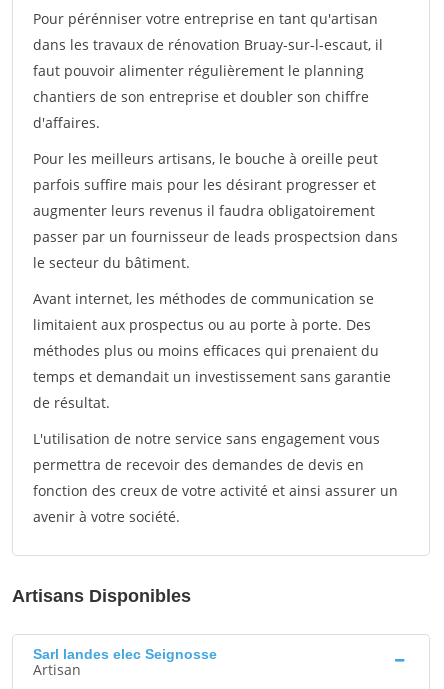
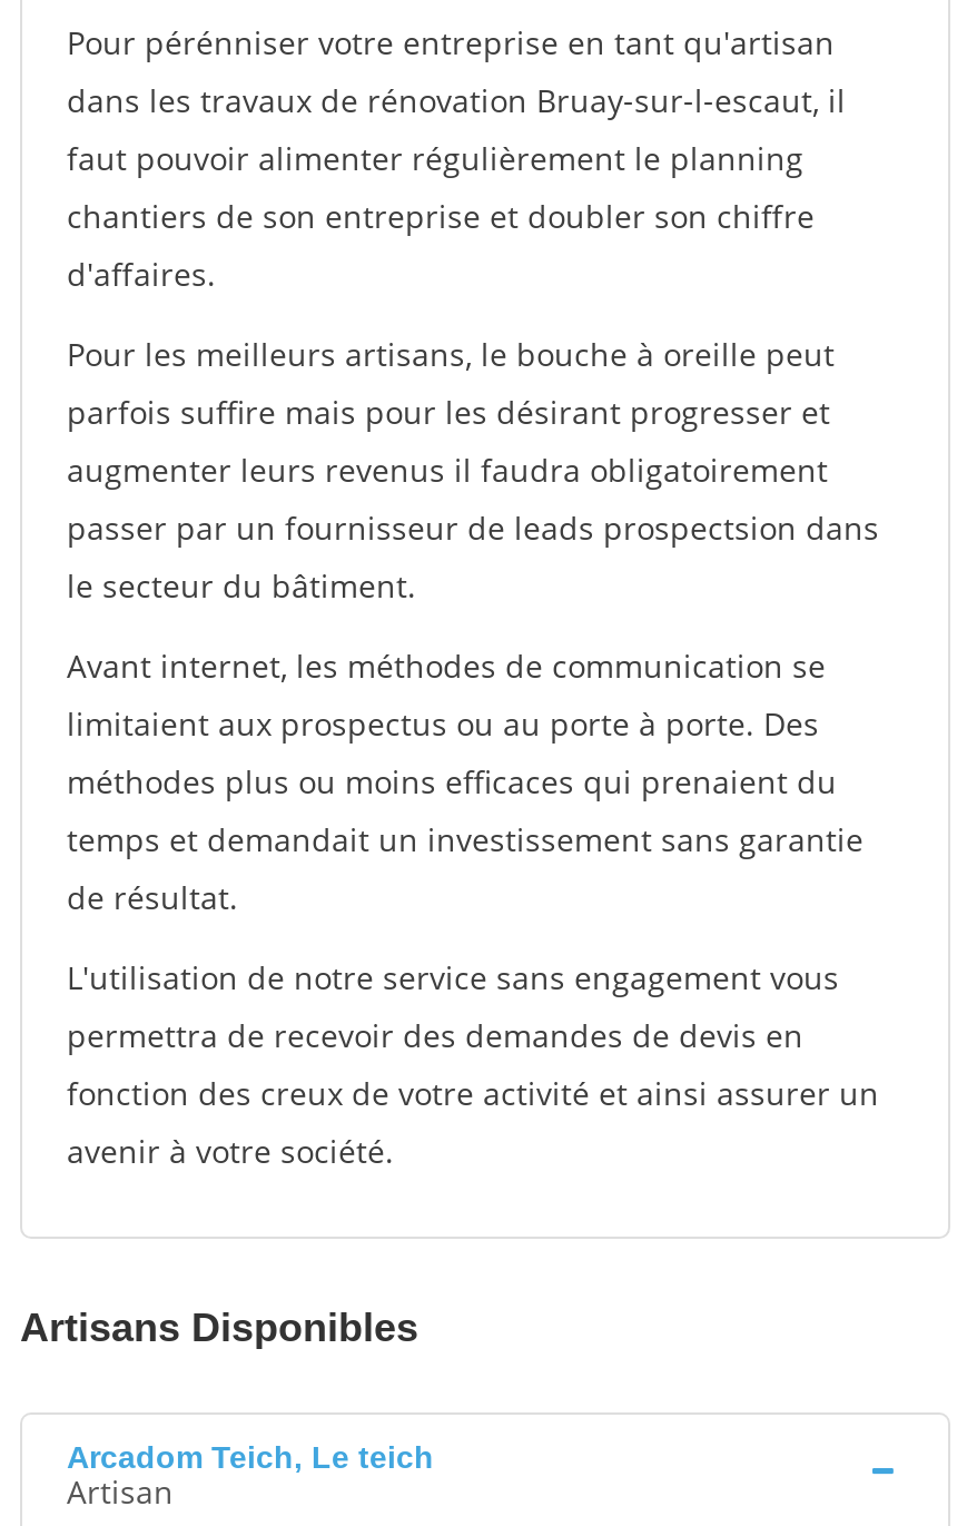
[33,646,217,662] Sarl landes elec Seignosse -> [67,1439,434,1475] Arcadom Teich, Le teich

